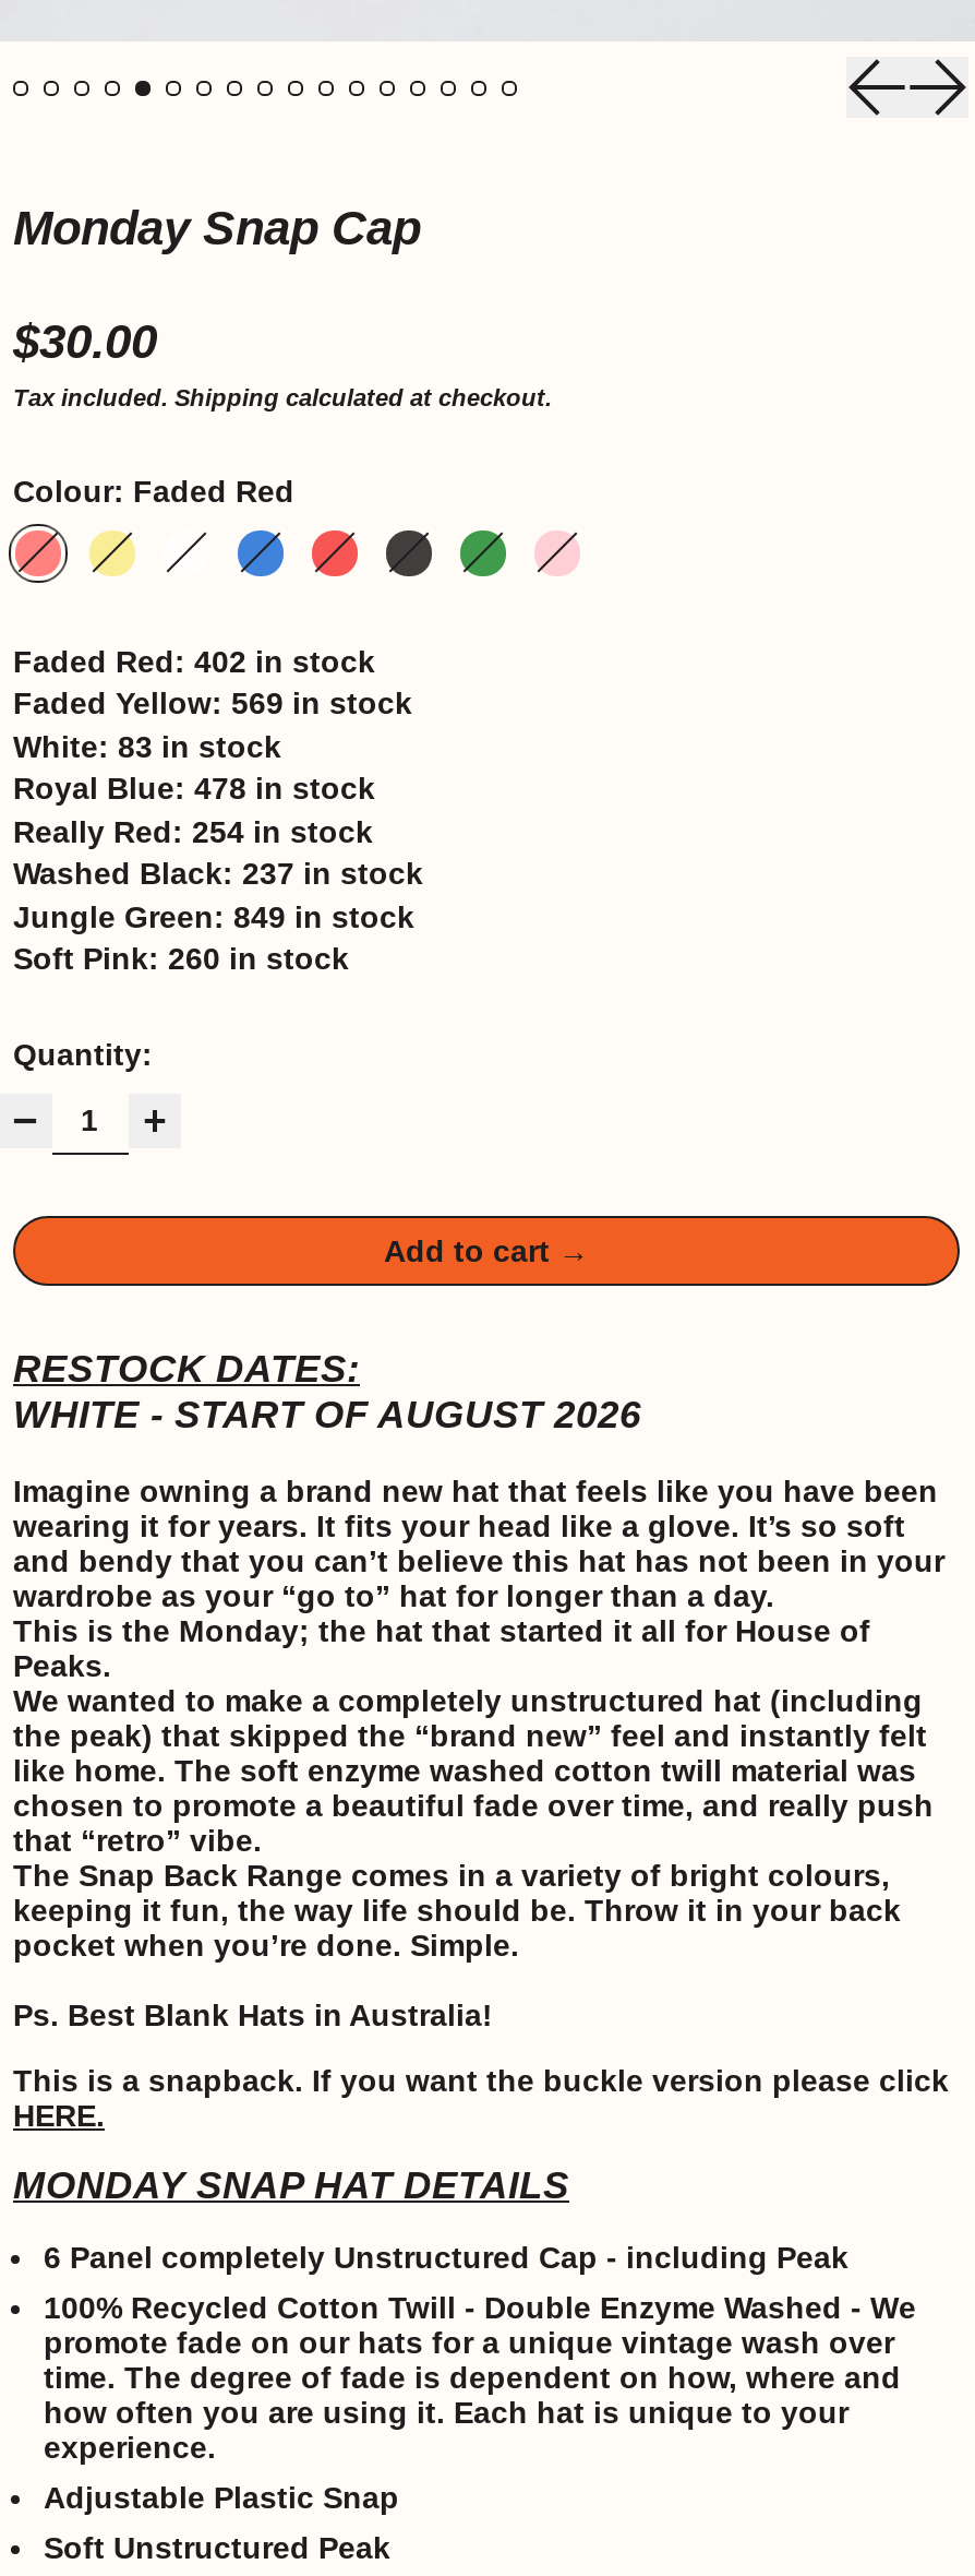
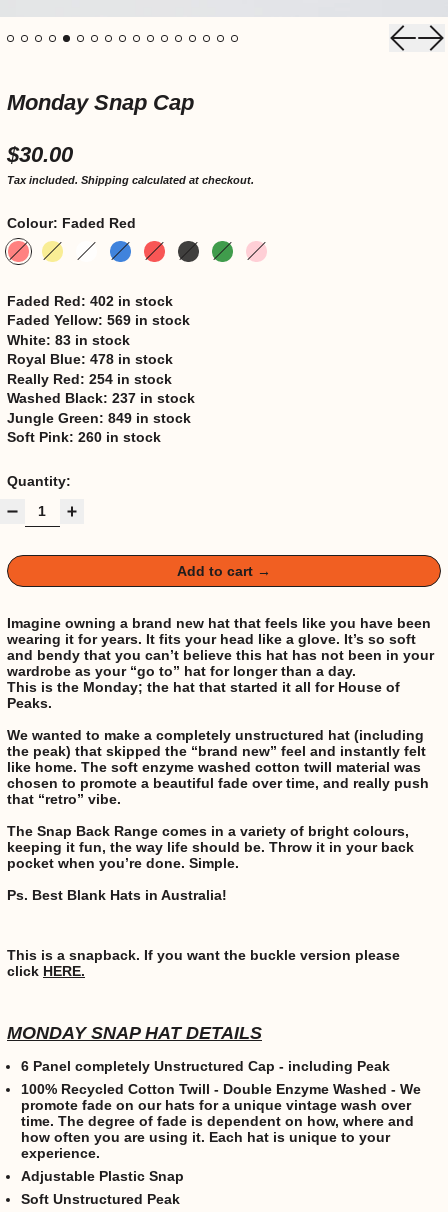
[13,1347,641,1436] RESTOCK DATES: | WHITE - START OF AUGUST 2026 -> none
moved [13,1474,944,1683] -> [7,615,434,711]: Imagine owning a brand new hat that feels like you have been | wearing it for years. It fits your head like a glove. It’s so soft | and bendy that you can’t believe this hat has not been in your | wardrobe as your “go to” hat for longer than a day. | This is the Monday; the hat that started it all for House of | Peaks.
moved [13,1683,934,1858] -> [7,727,429,807]: We wanted to make a completely unstructured hat (including | the peak) that skipped the “brand new” feel and instantly felt | like home. The soft enzyme washed cotton twill material was | chosen to promote a beautiful fade over time, and really push | that “retro” vibe.
moved [13,1858,901,2032] -> [7,823,414,903]: The Snap Back Range comes in a variety of bright colours, | keeping it fun, the way life should be. Throw it in your back | pocket when you’re done. Simple. | Ps. Best Blank Hats in Australia!

